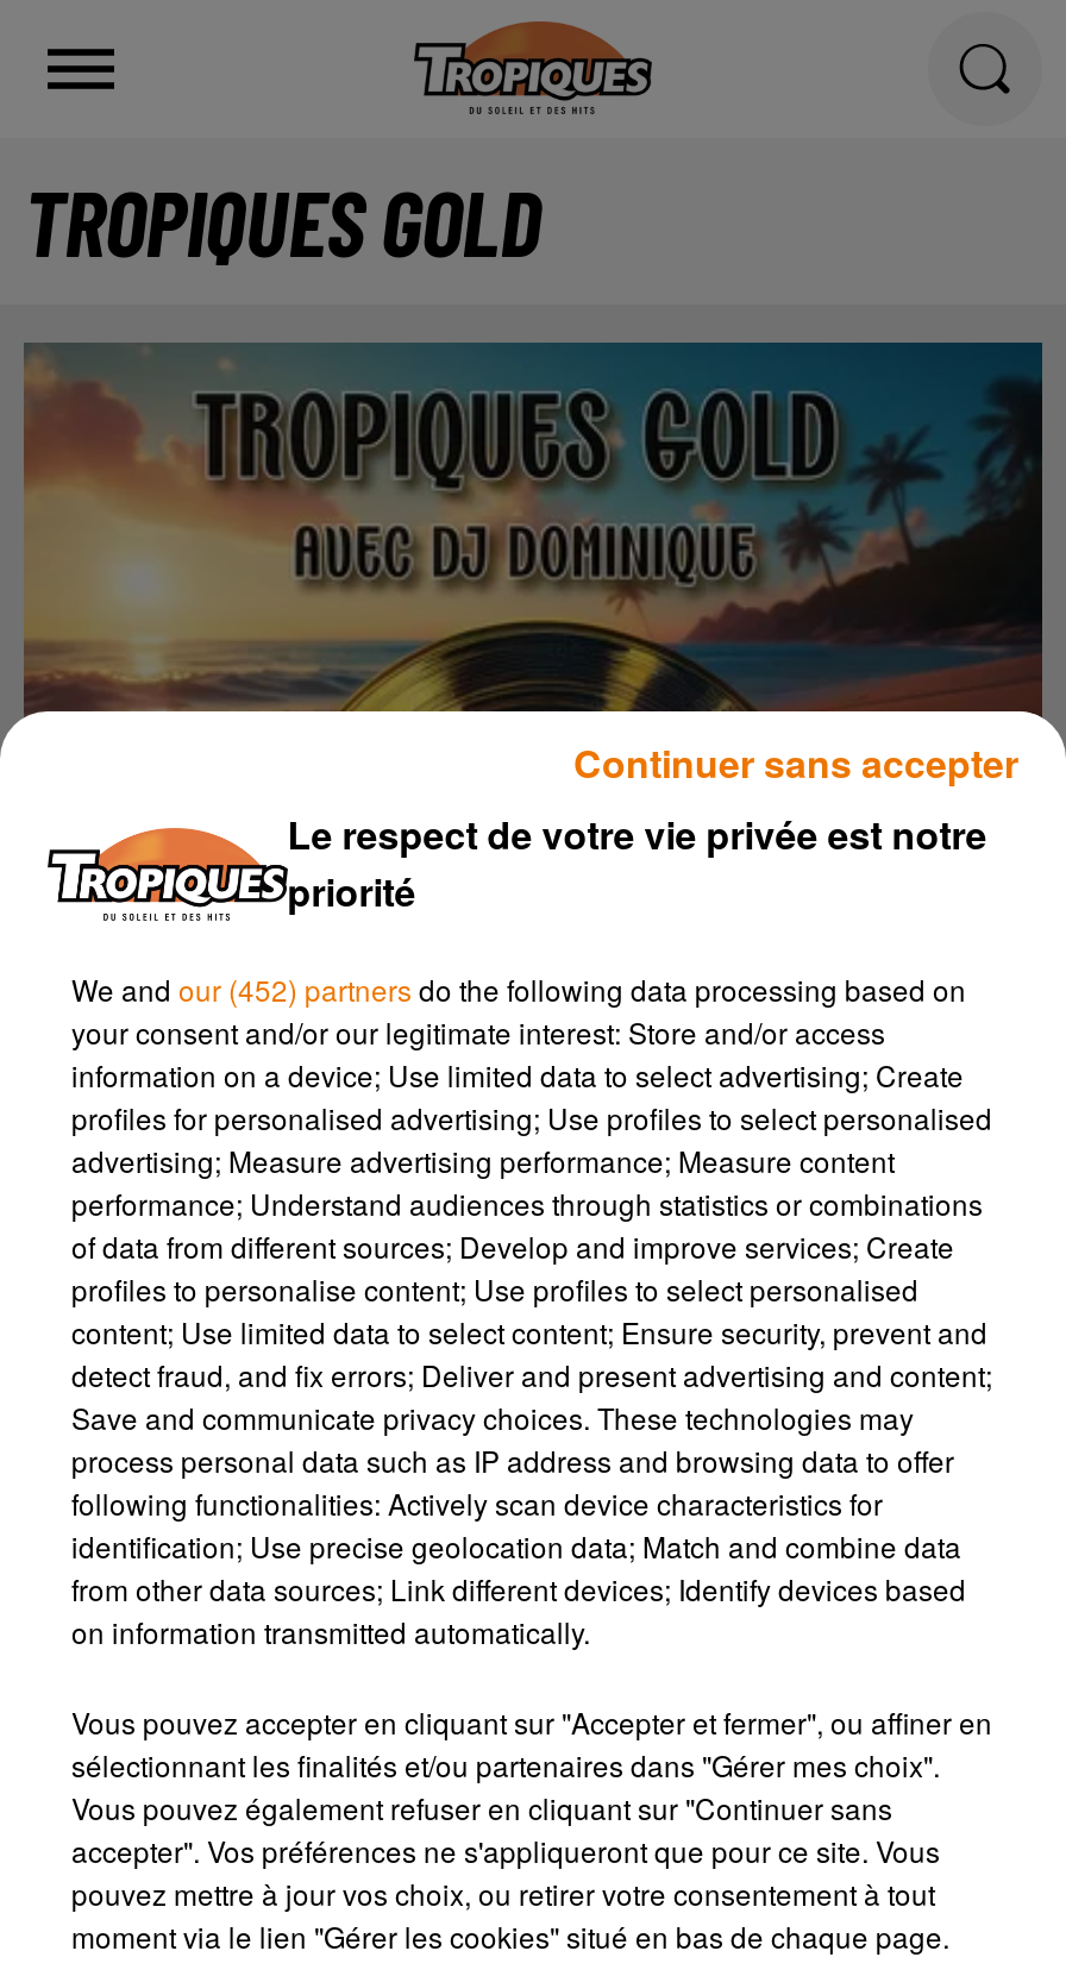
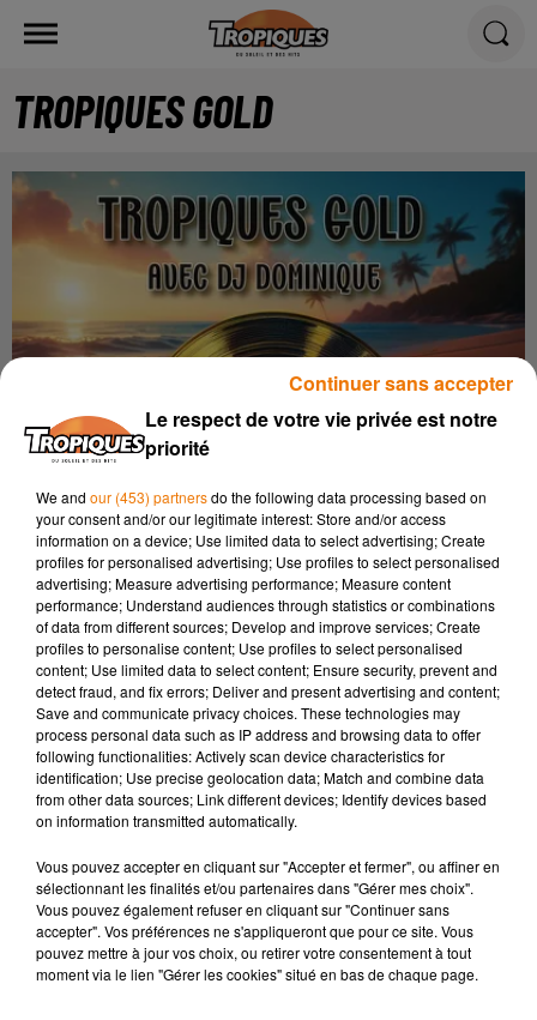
[71,968,966,1009] We and our (452) partners do the following data processing based on -> [36,487,487,507] We and our (453) partners do the following data processing based on

